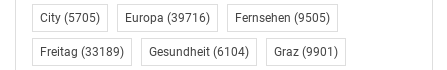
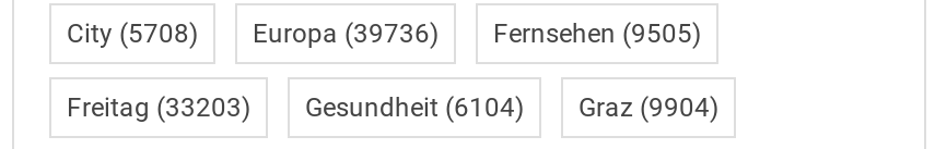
[40,11,100,25] City (5705) -> [67,18,198,49] City (5708)
[125,11,210,25] Europa (39716) -> [253,18,439,49] Europa (39736)
[40,45,124,59] Freitag (33189) -> [67,92,250,123] Freitag (33203)
[274,45,338,59] Graz (9901) -> [578,92,718,123] Graz (9904)

